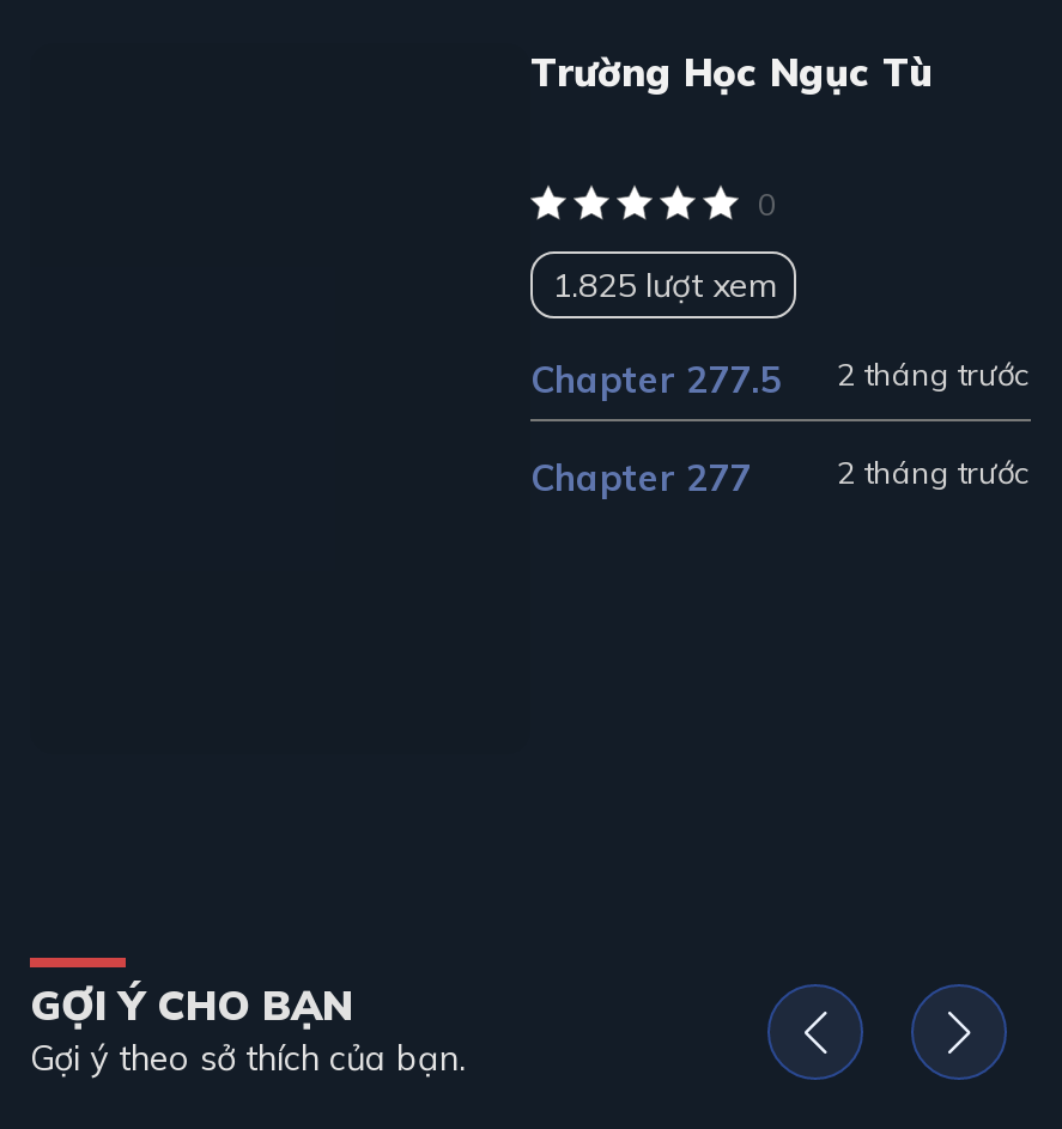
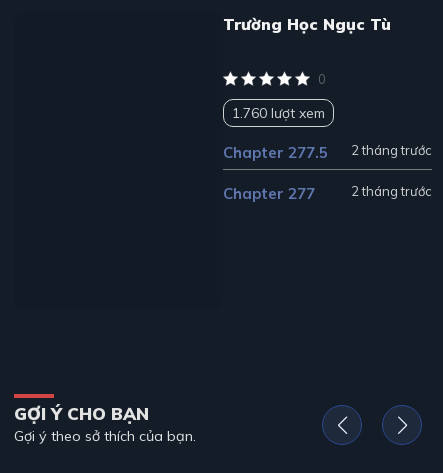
[552,263,775,306] 1.825 lượt xem -> [232,104,325,122] 1.760 lượt xem

